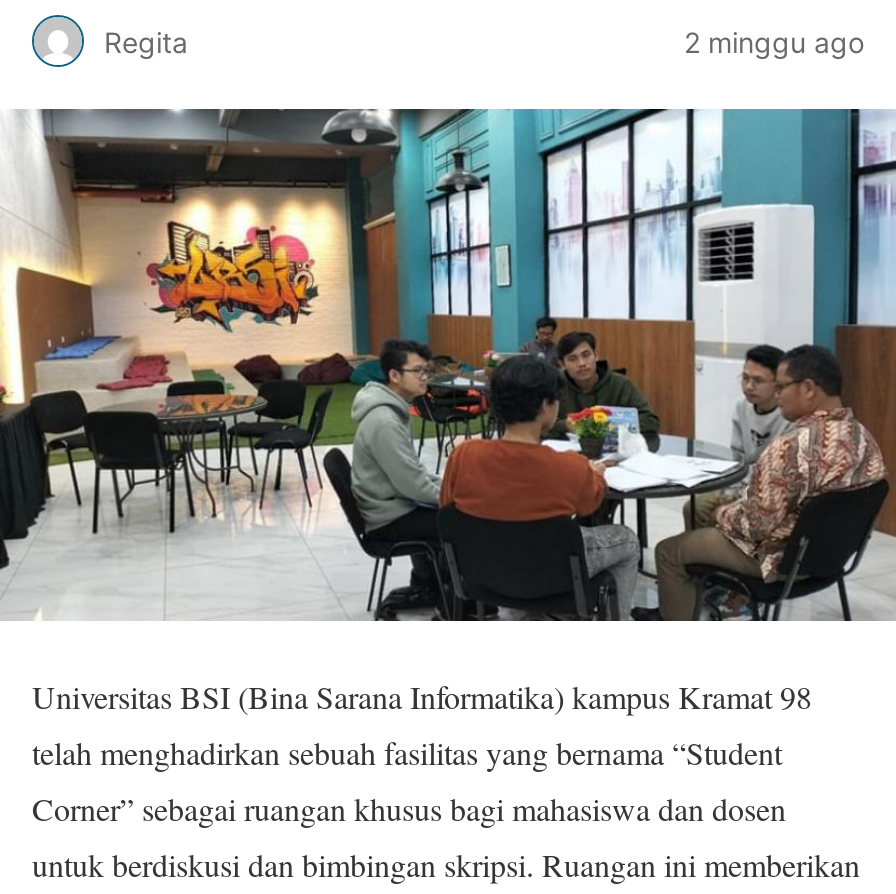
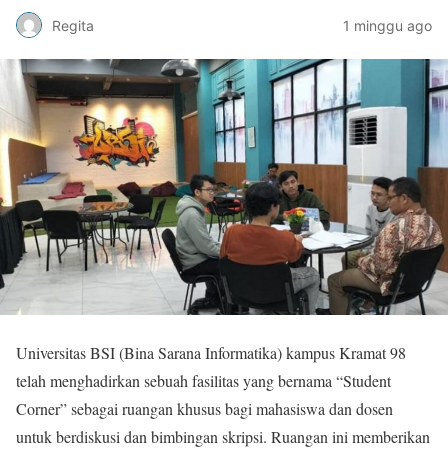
[684,24,864,58] 2 minggu ago -> [343,16,432,33] 1 minggu ago

